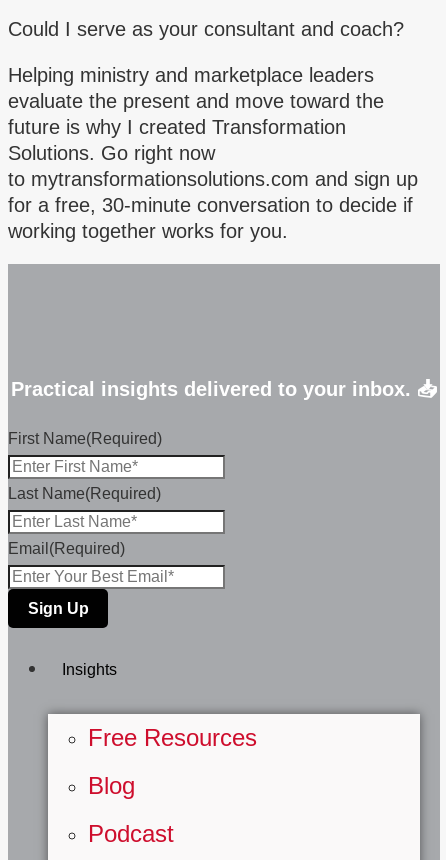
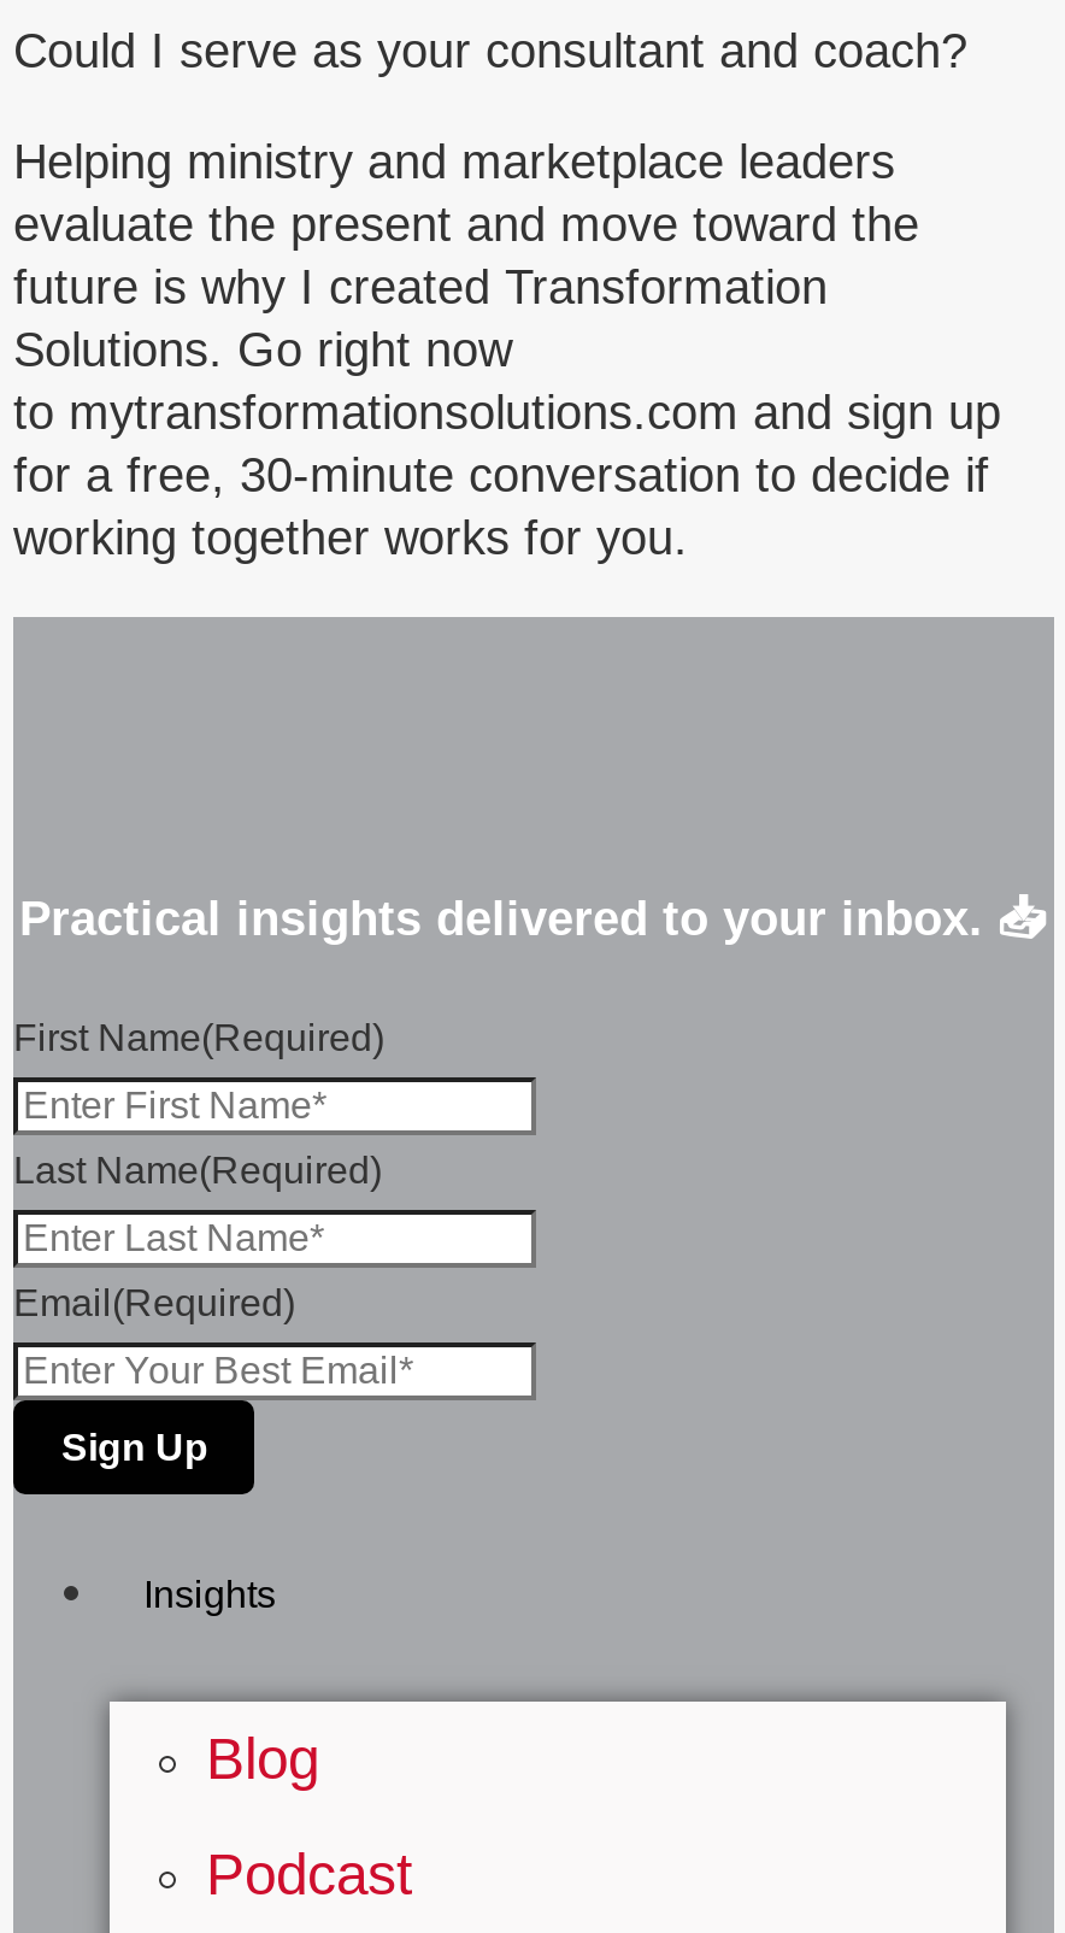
[88,724,257,751] Free Resources -> none

